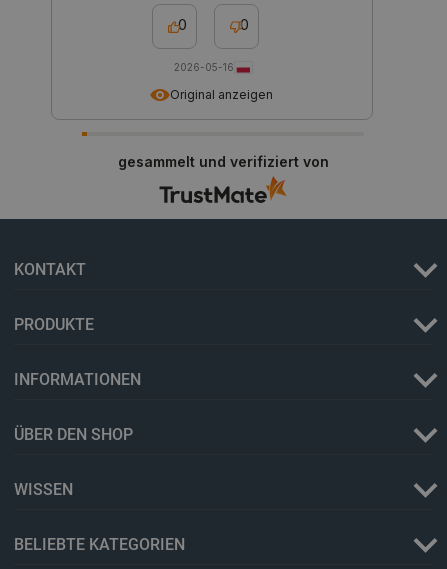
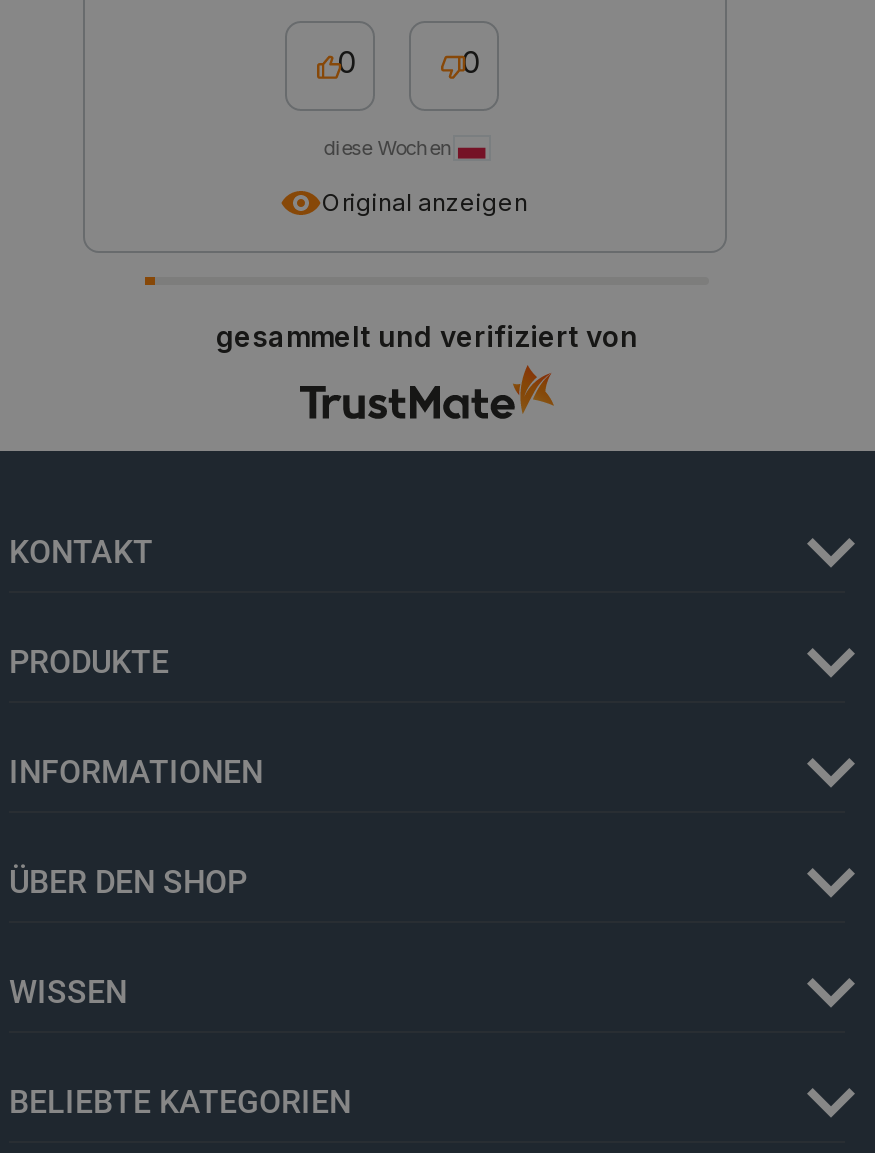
[174,61,234,73] 2026-05-16 -> [323,136,453,160] diese Wochen

